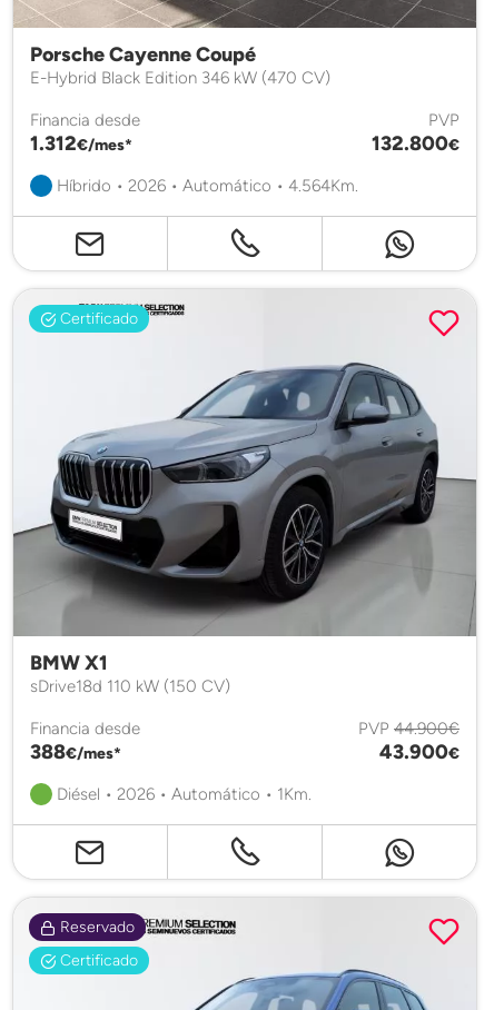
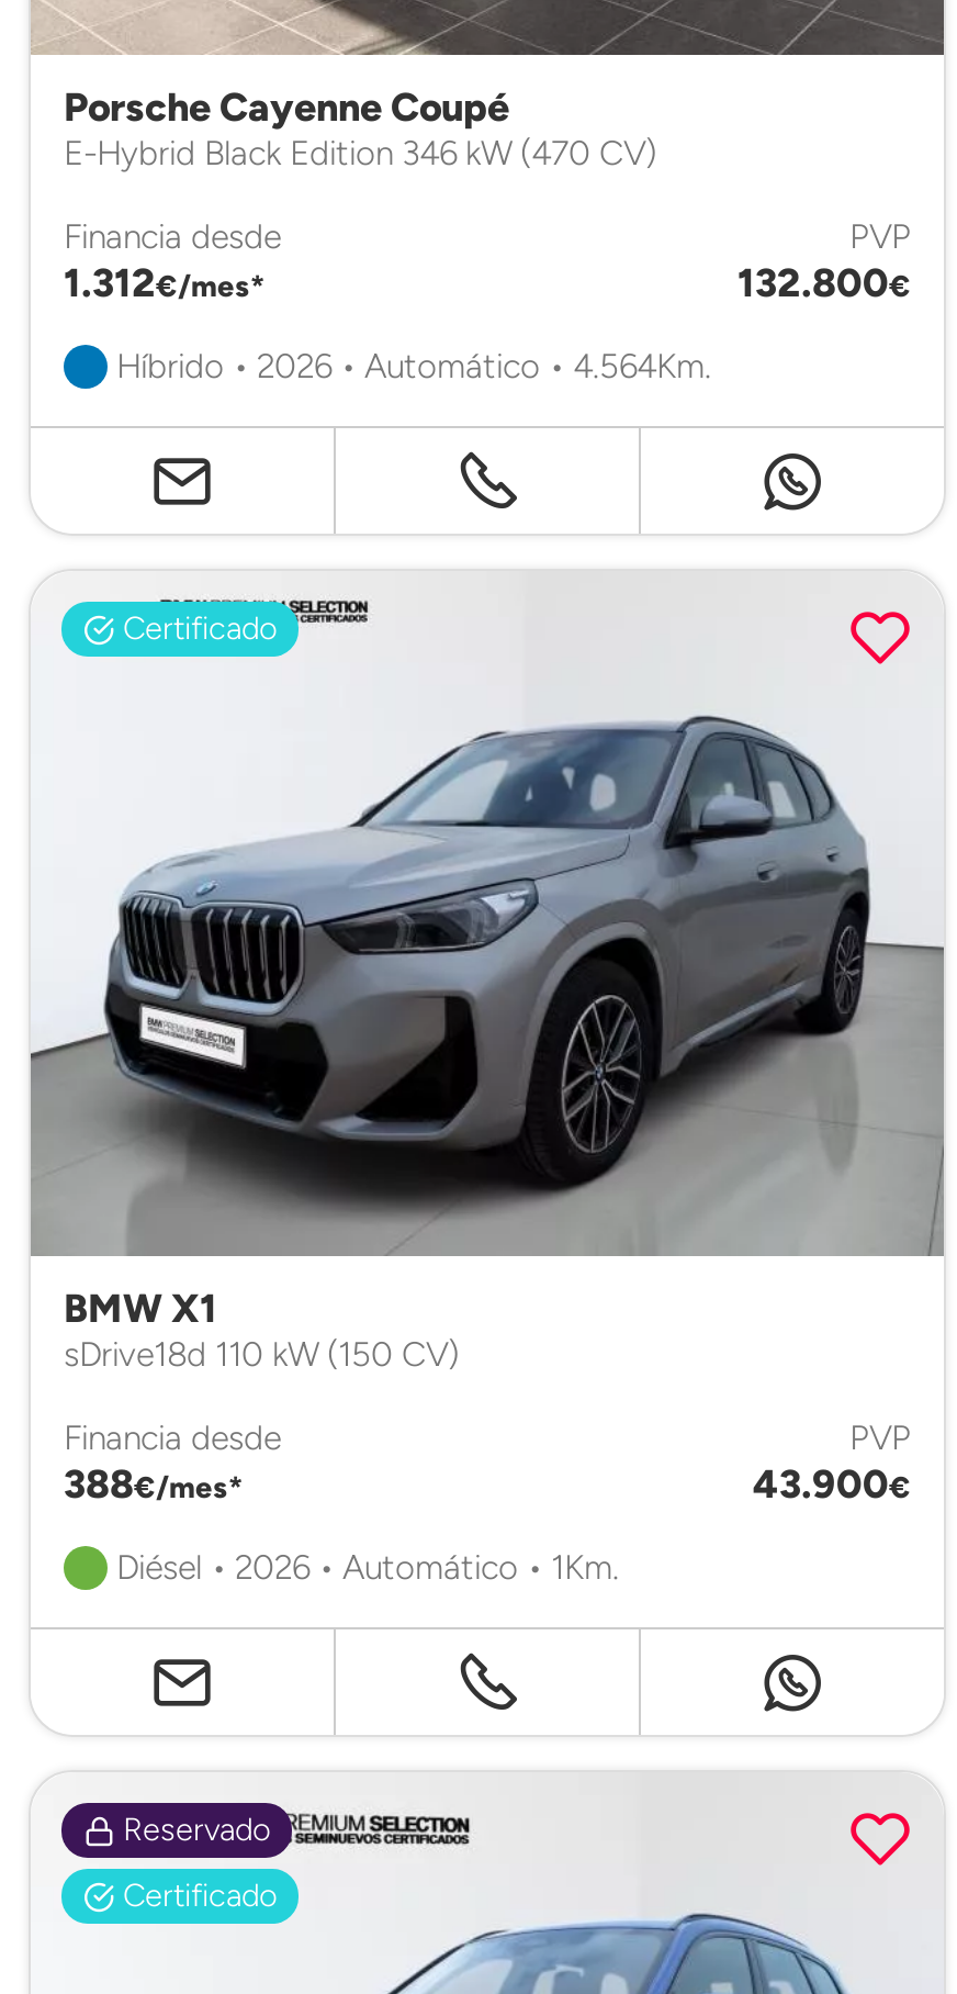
[358,717,460,739] PVP 44.900€ -> [849,1416,911,1458] PVP

